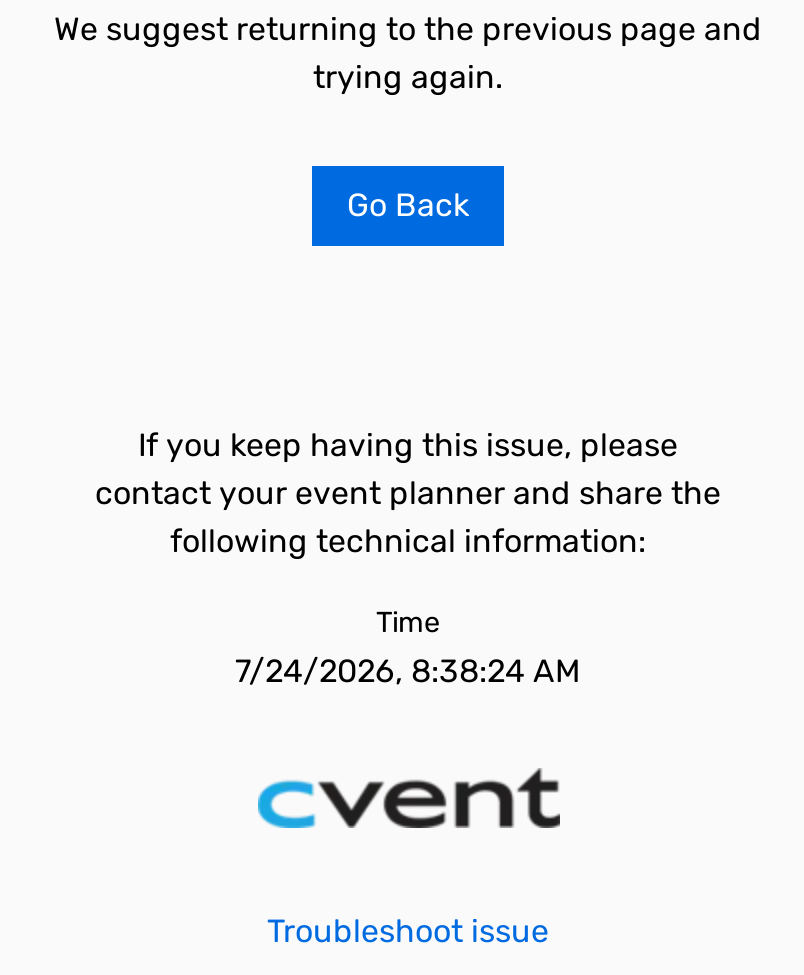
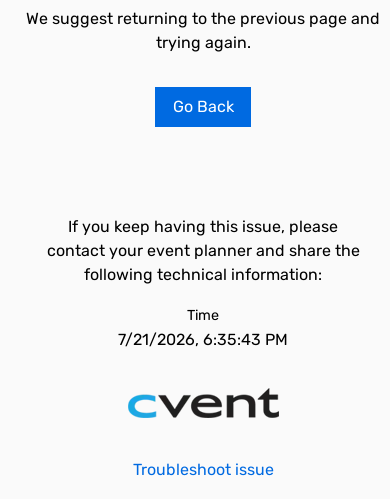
[235,652,581,690] 7/24/2026, 8:38:24 AM -> [118,330,288,349] 7/21/2026, 6:35:43 PM

